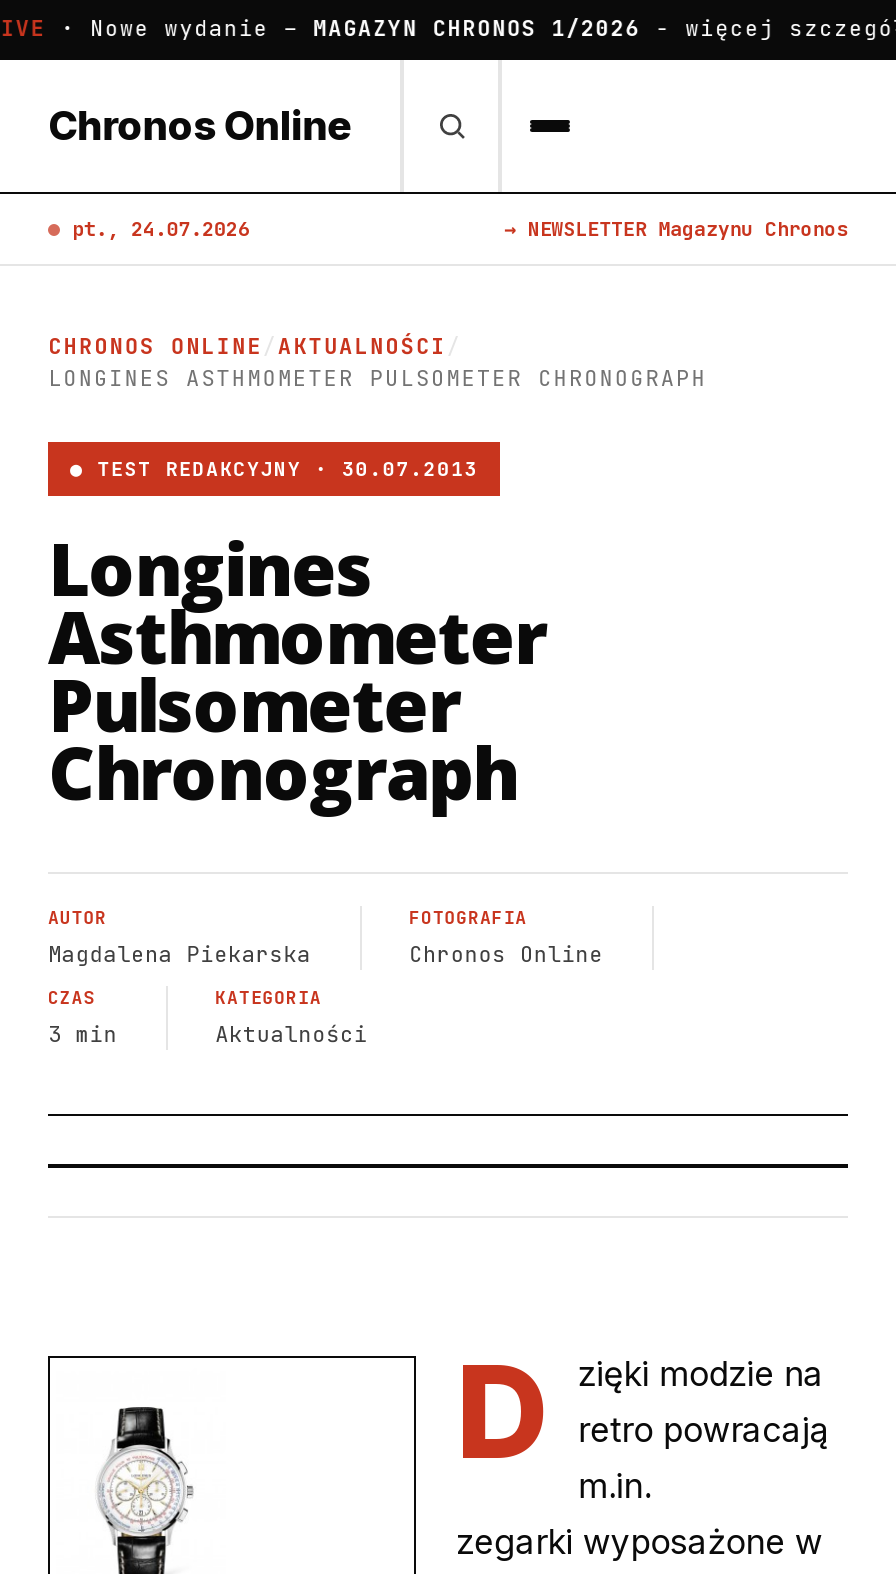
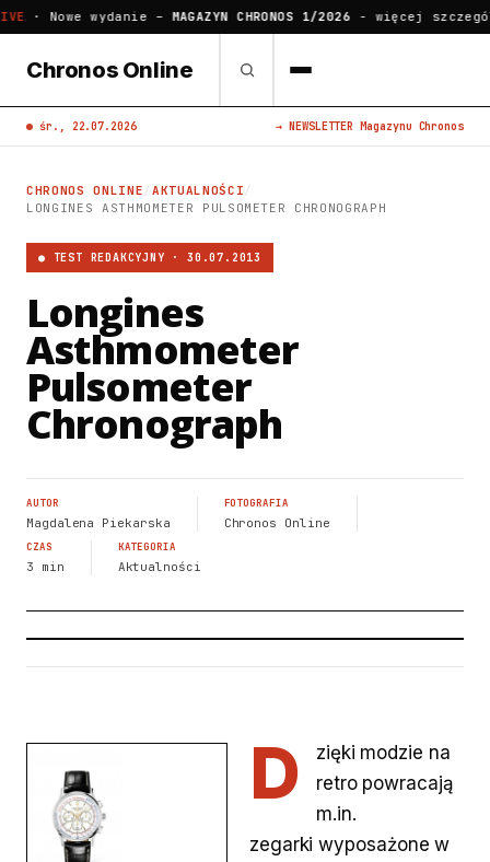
[72,216,250,242] pt., 24.07.2026 -> [39,119,137,133] śr., 22.07.2026

